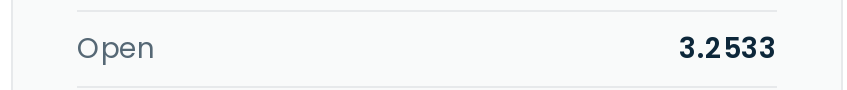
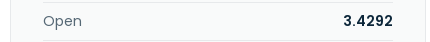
[679,28,777,68] 3.2533 -> [343,11,393,31] 3.4292

